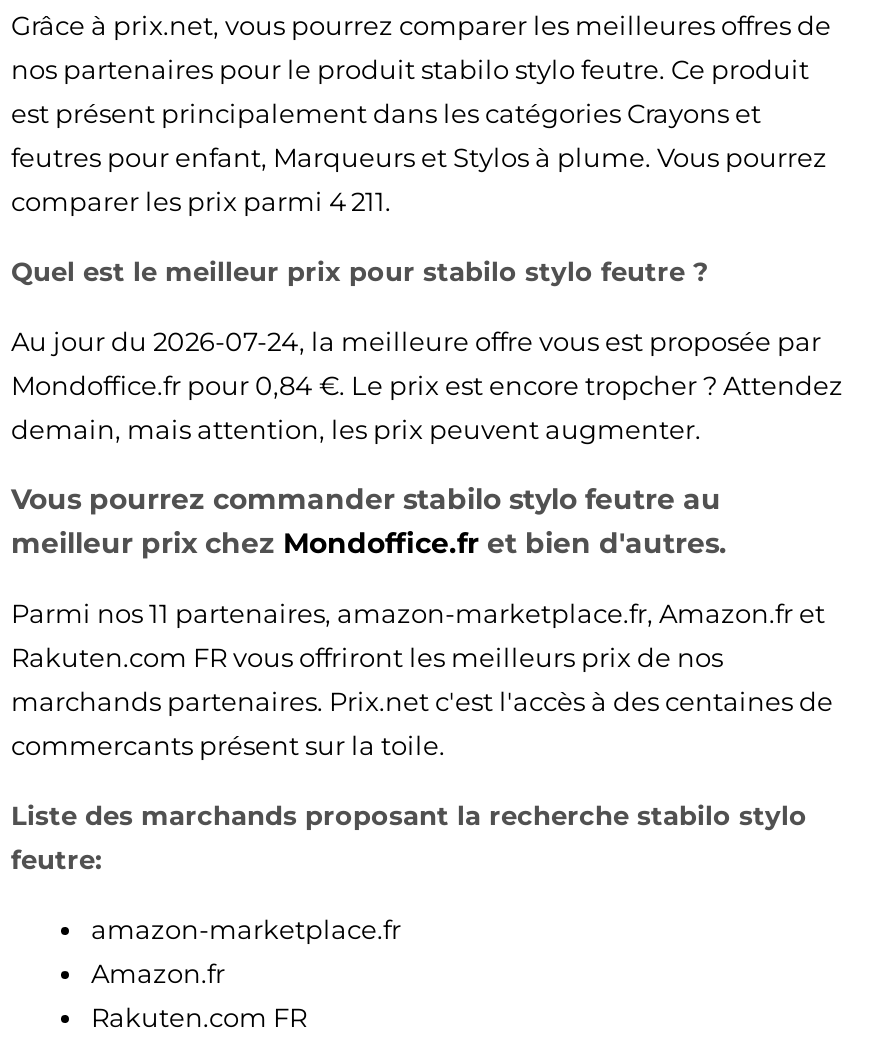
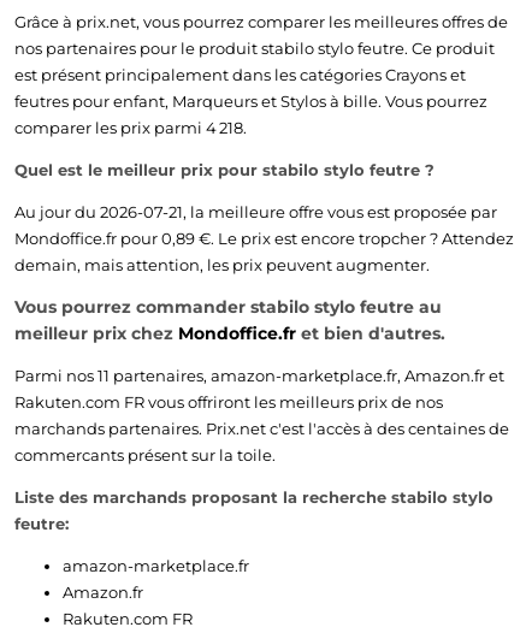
[11,141,827,173] feutres pour enfant, Marqueurs et Stylos à plume. Vous pourrez -> [14,91,487,111] feutres pour enfant, Marqueurs et Stylos à bille. Vous pourrez
[11,185,391,217] comparer les prix parmi 4 211. -> [14,118,247,137] comparer les prix parmi 4 218.
[11,325,821,357] Au jour du 2026-07-24, la meilleure offre vous est proposée par -> [14,202,497,221] Au jour du 2026-07-21, la meilleure offre vous est proposée par
[11,369,843,401] Mondoffice.fr pour 0,84 €. Le prix est encore tropcher ? Attendez -> [14,229,514,248] Mondoffice.fr pour 0,89 €. Le prix est encore tropcher ? Attendez

